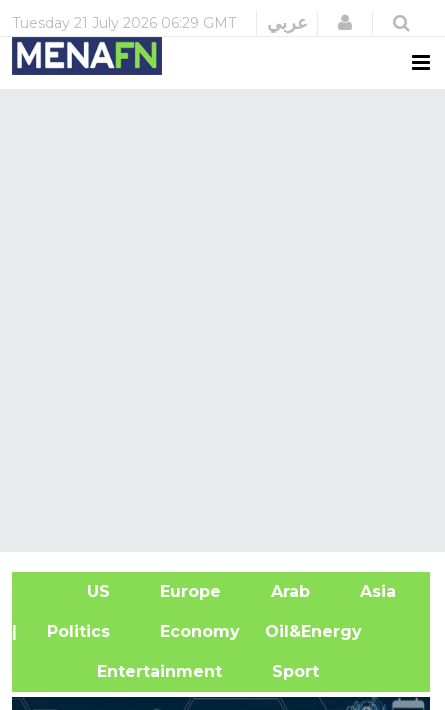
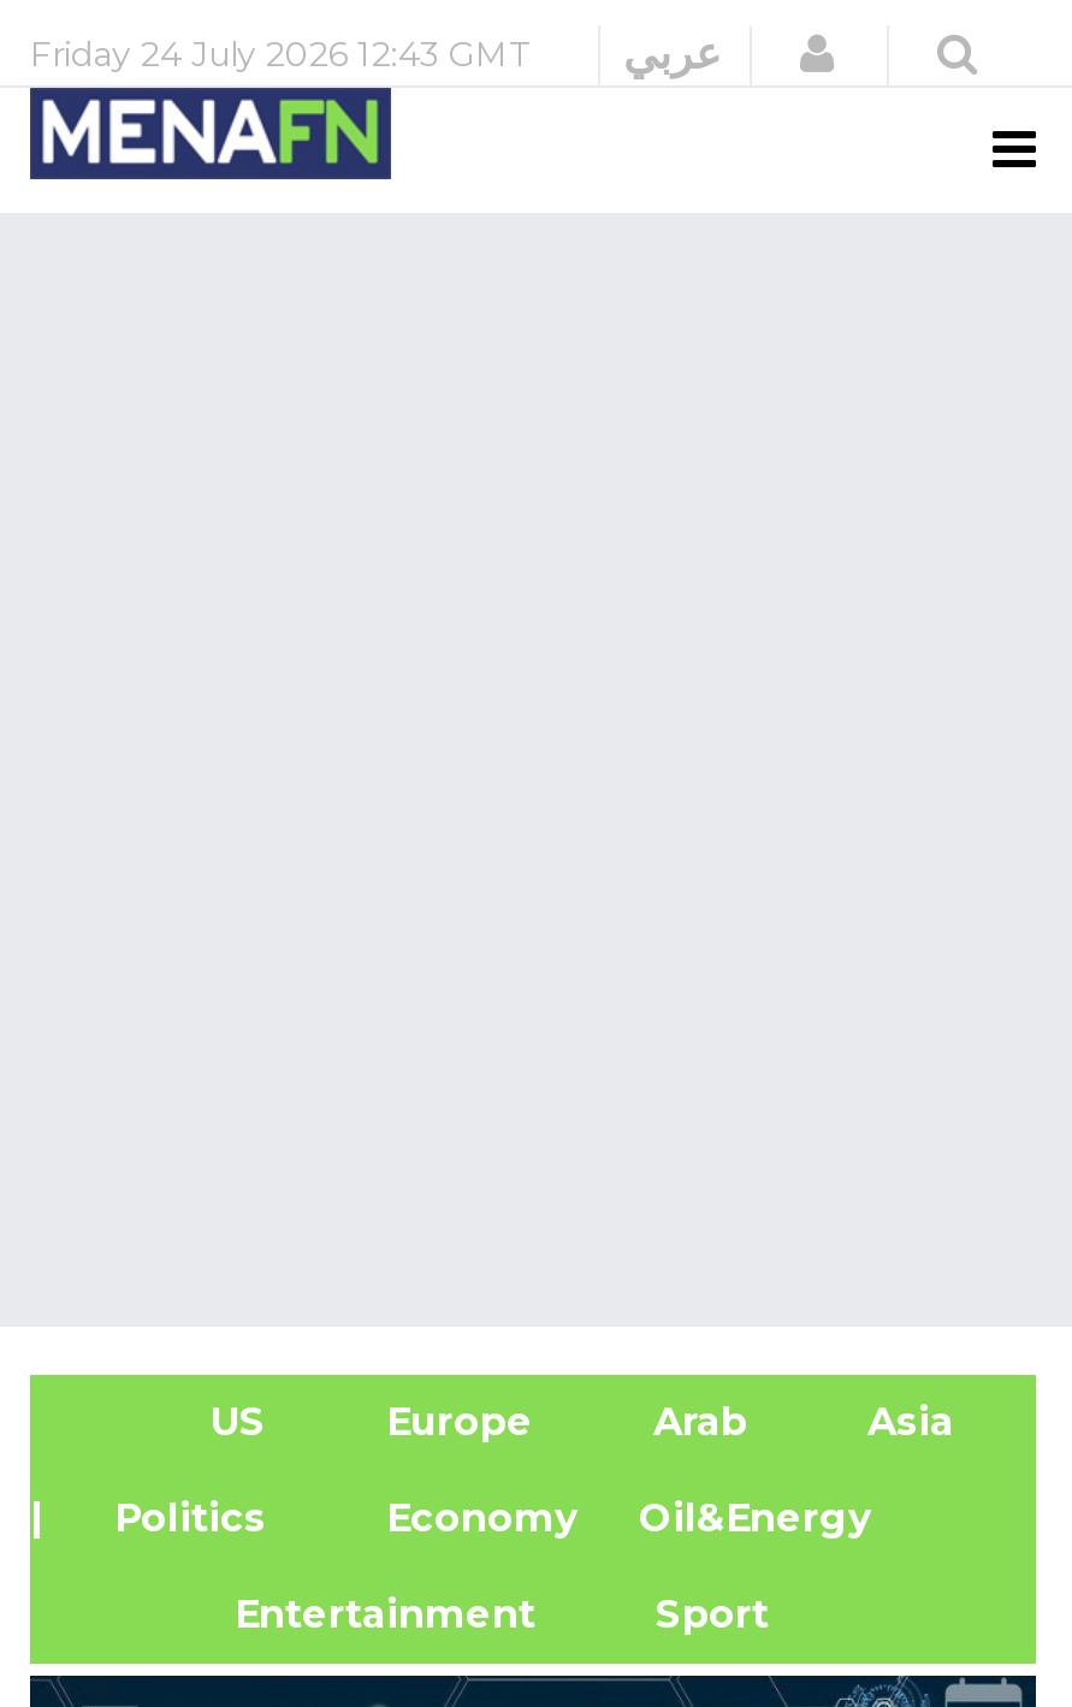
[12,14,236,32] Tuesday 21 July 2026 06:29 GMT -> [30,32,528,76] Friday 24 July 2026 12:43 GMT

